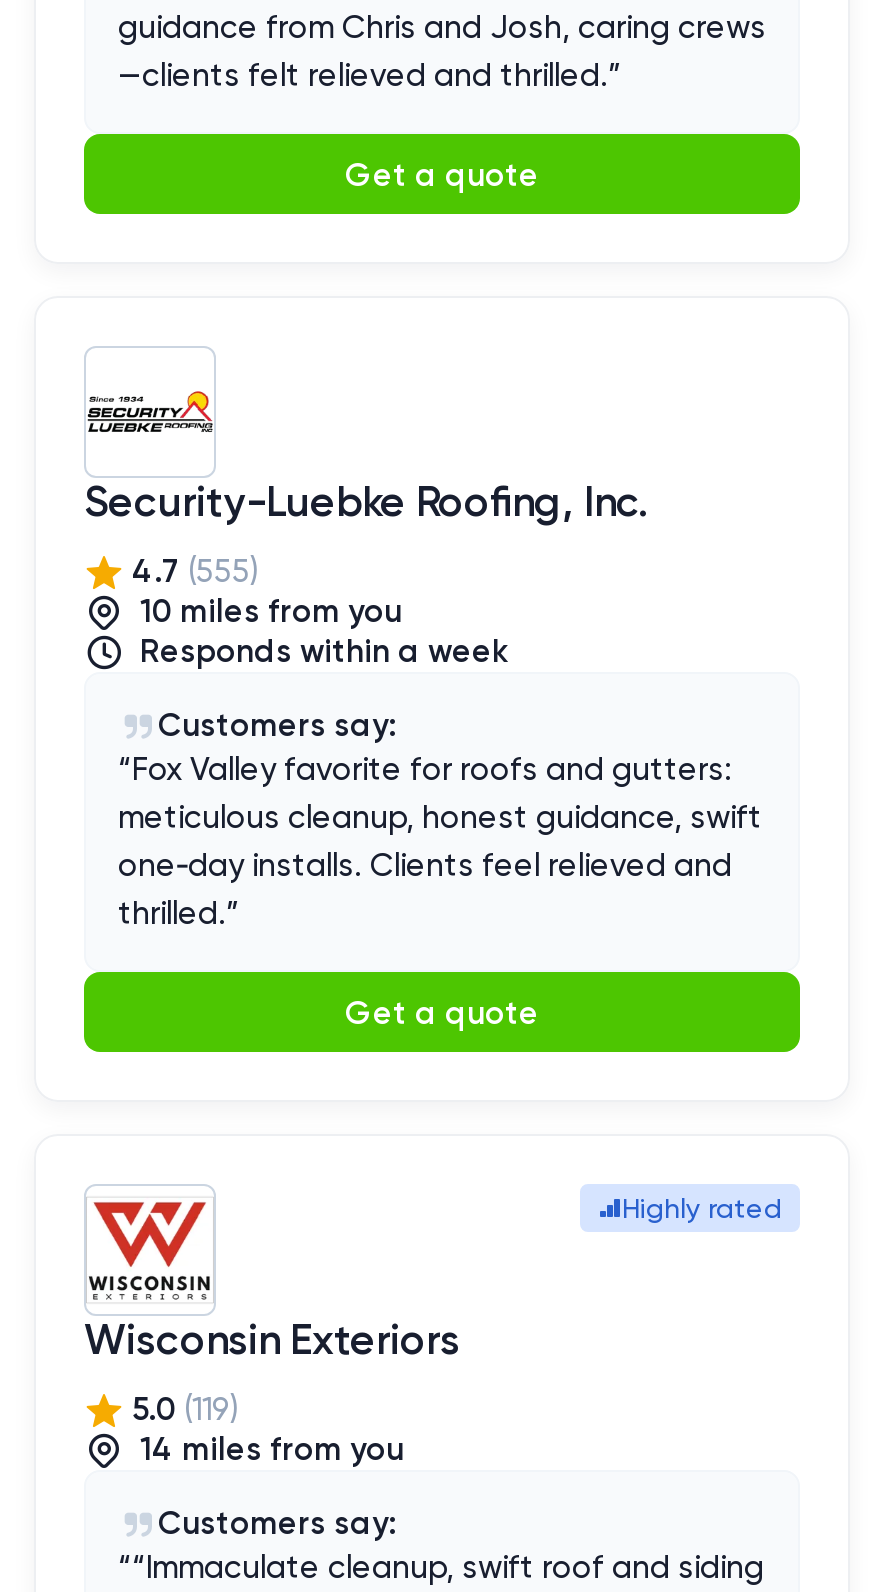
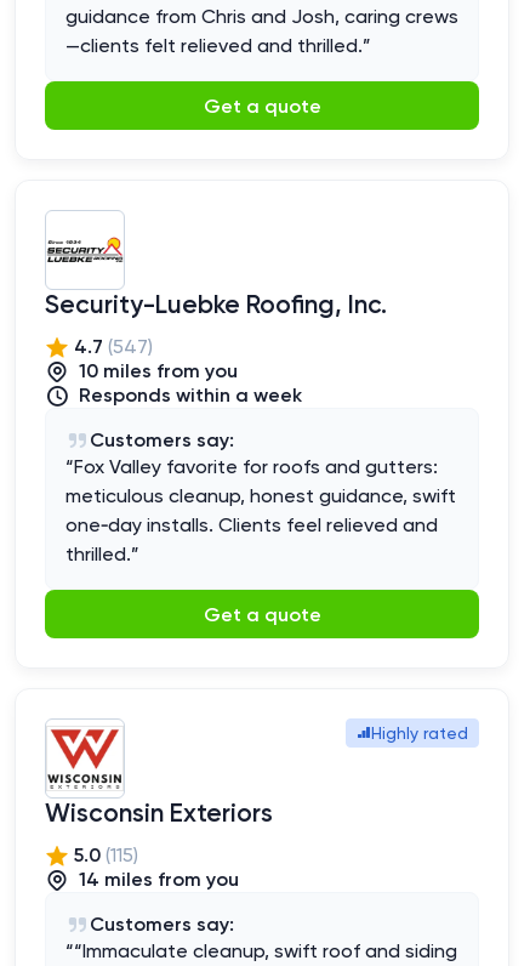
[132,552,258,590] 4.7 (555) -> [74,335,153,358] 4.7 (547)
[132,1390,238,1428] 5.0 (119) -> [74,843,138,866] 5.0 (115)

